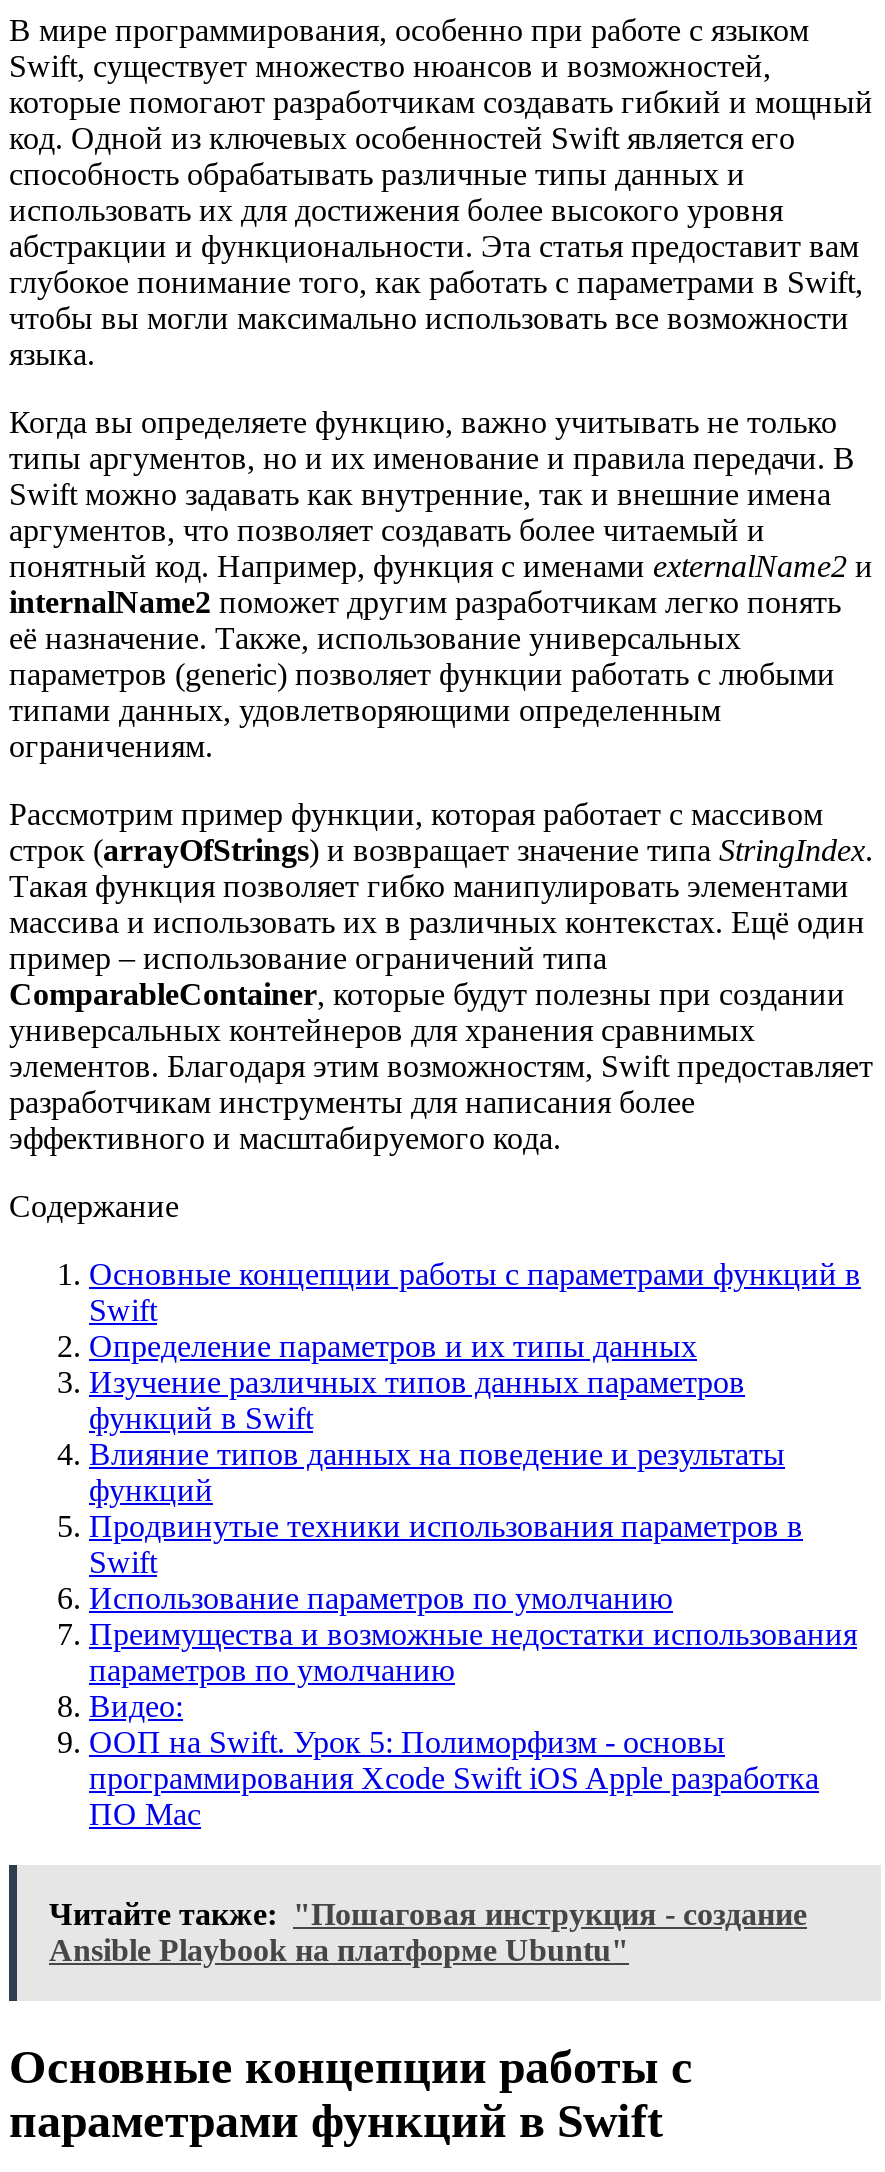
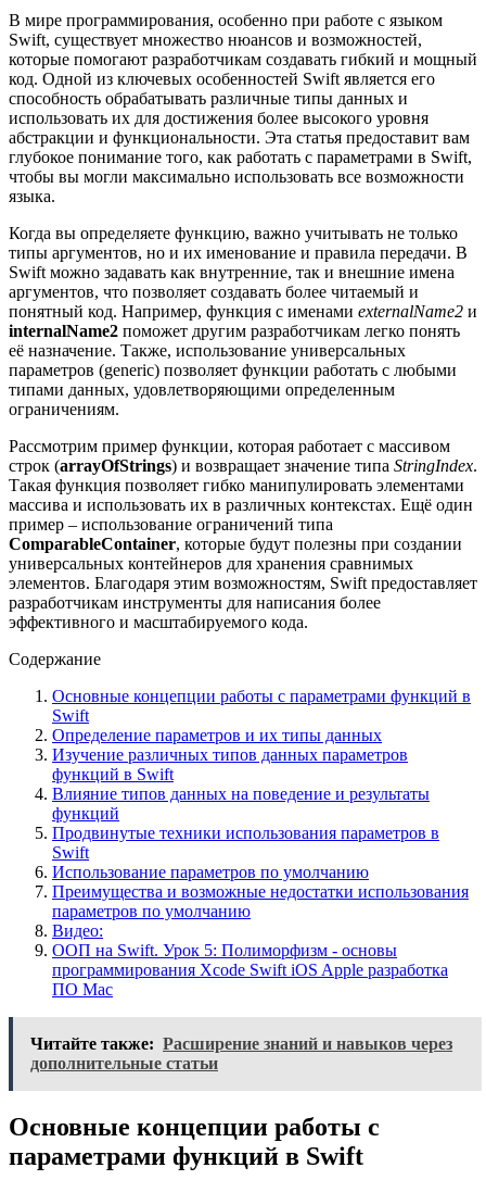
[49,1897,807,1967] Читайте также: "Пошаговая инструкция - создание | Ansible Playbook на платформе Ubuntu" -> [30,1034,452,1072] Читайте также: Расширение знаний и навыков через | дополнительные статьи

